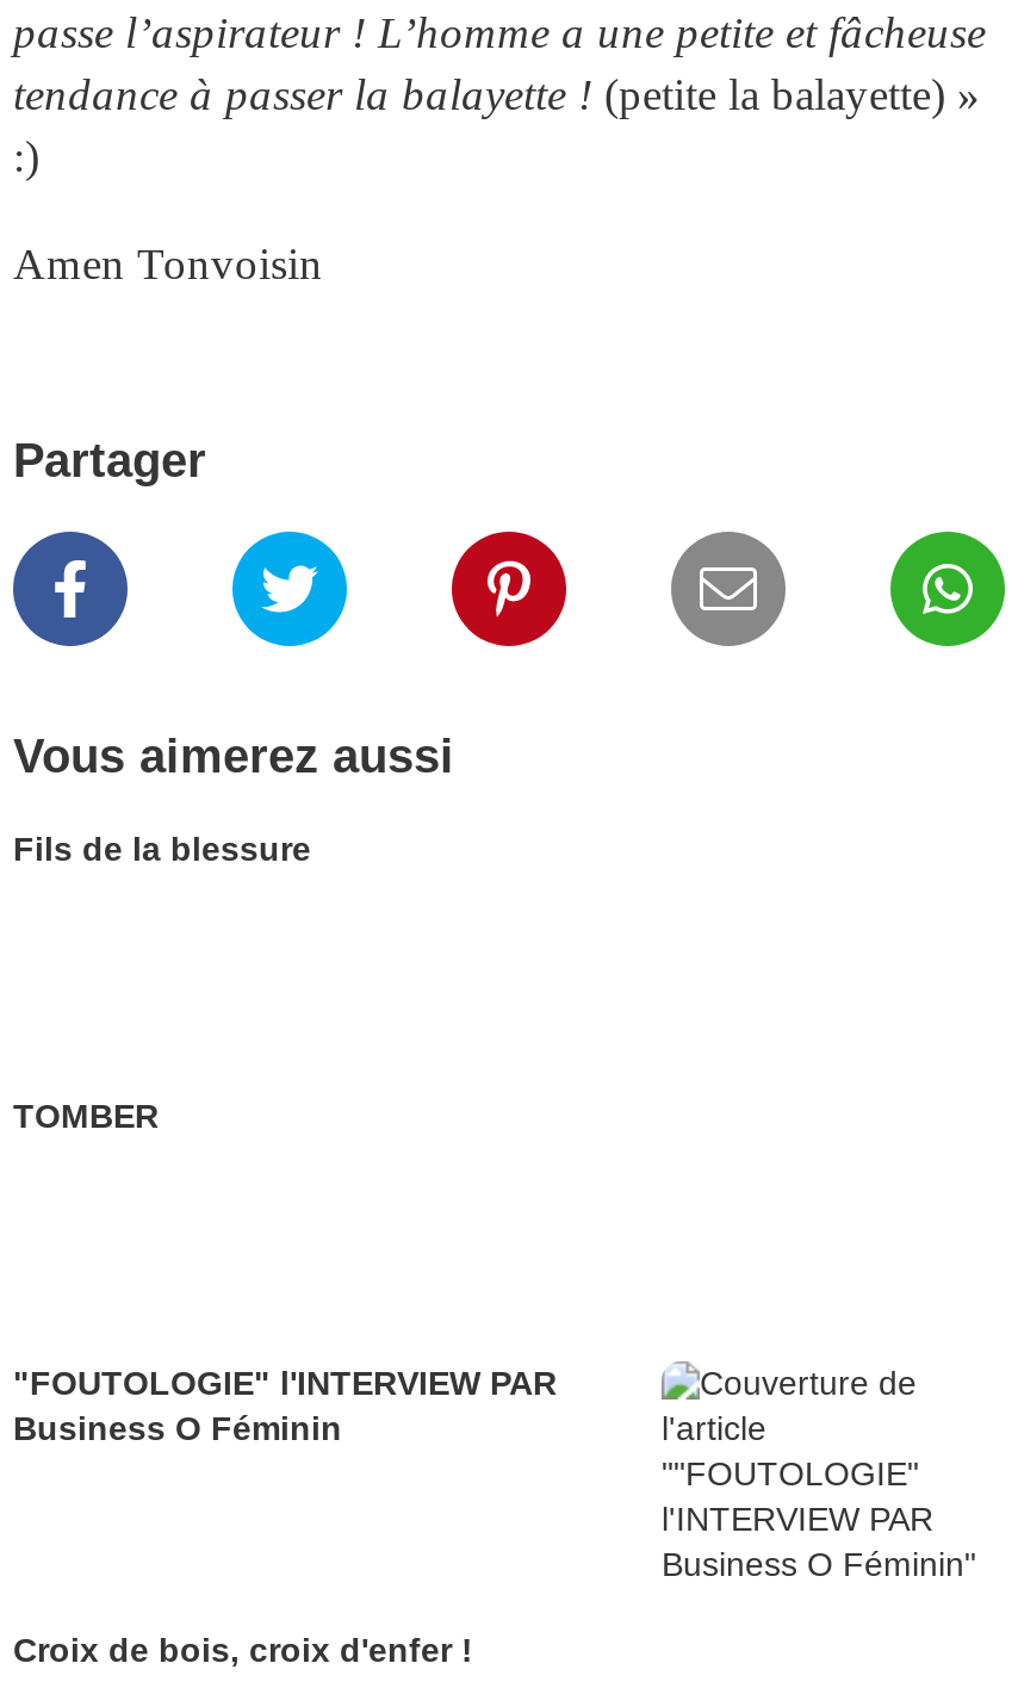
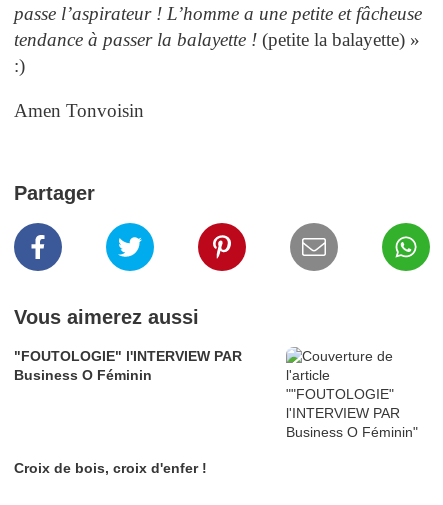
[13,830,311,868] Fils de la blessure -> none
[13,1097,159,1135] TOMBER -> none

